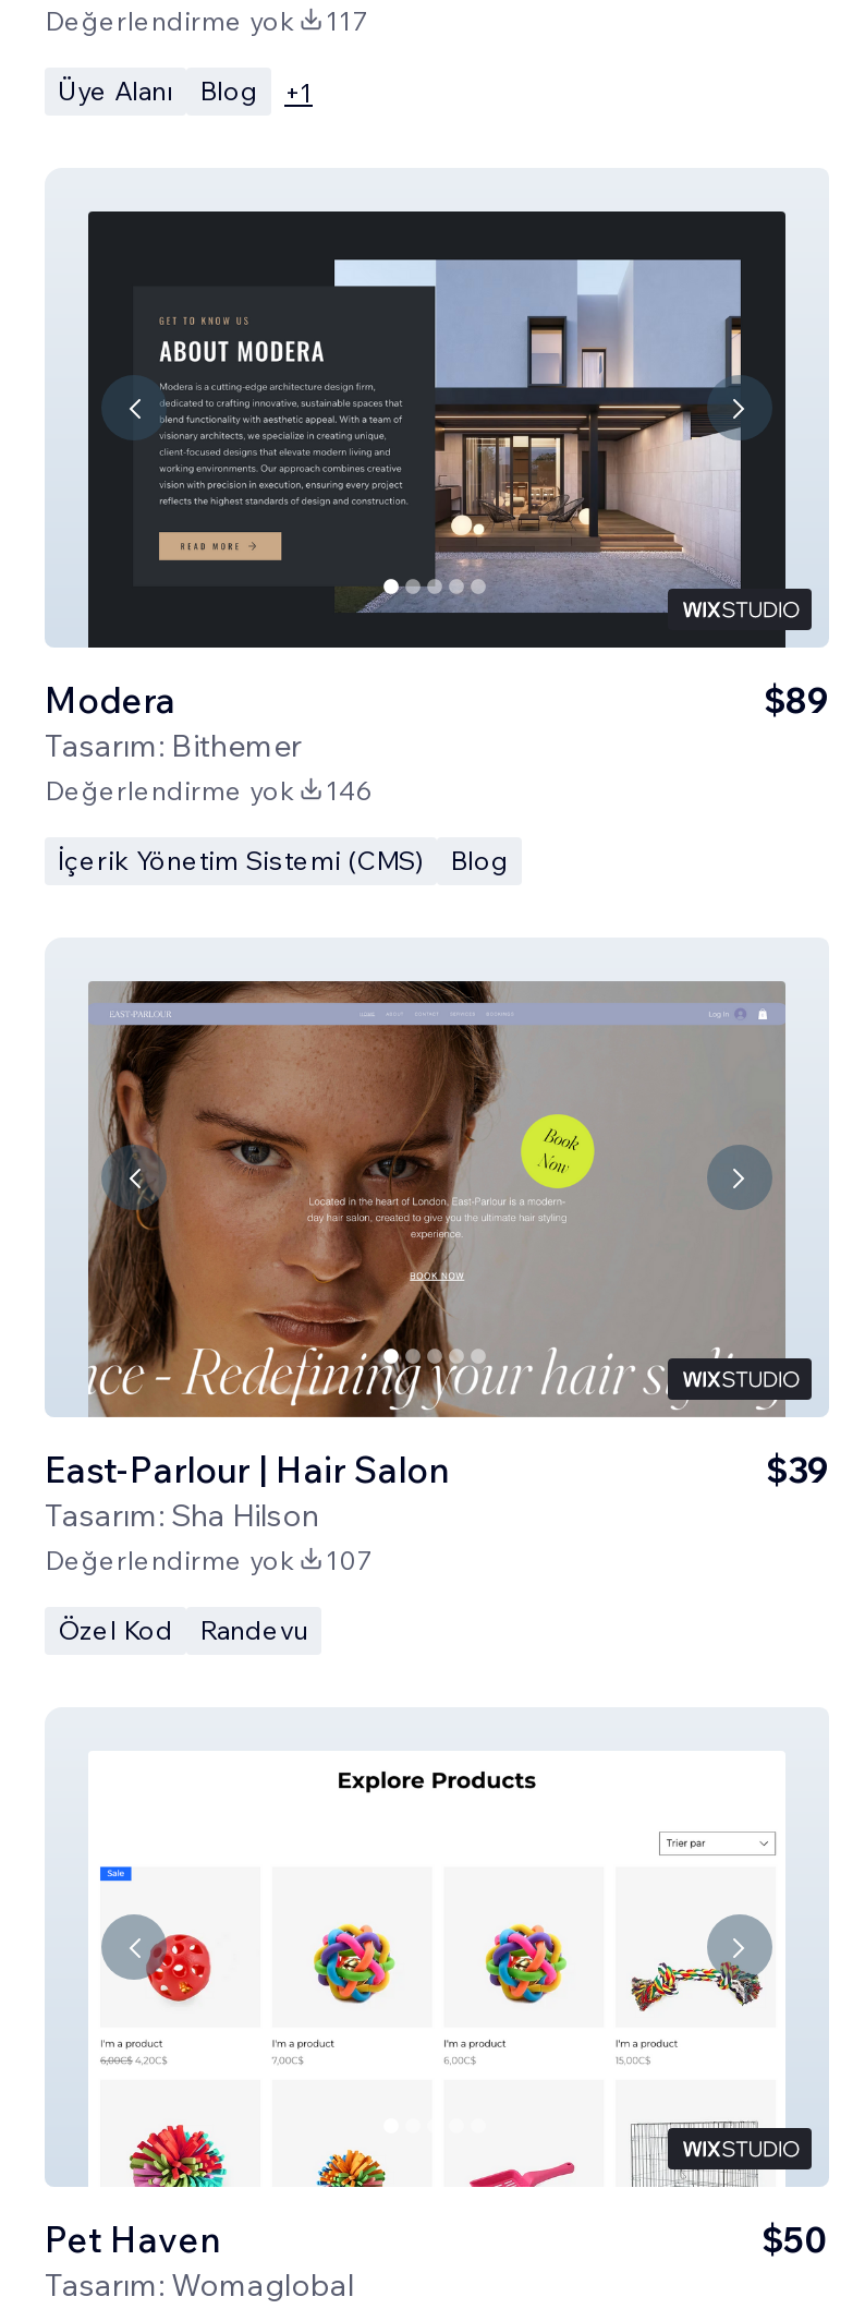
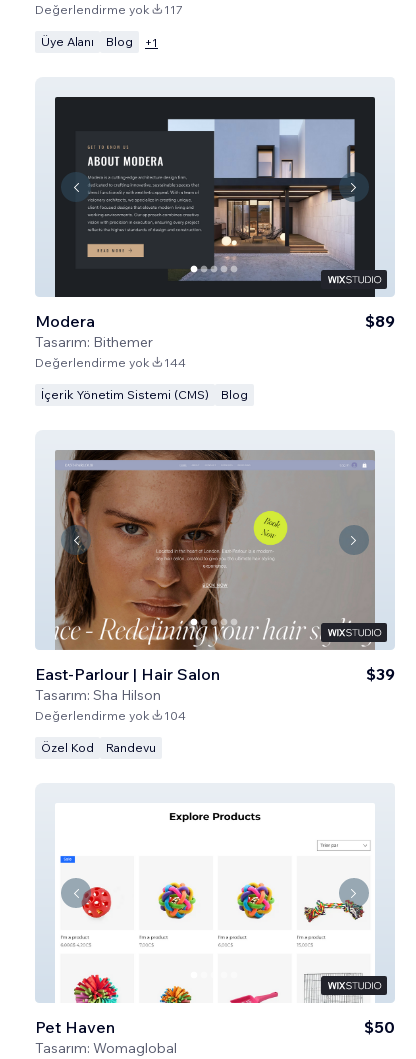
[45,774,374,807] Değerlendirme yok 146 -> [35,355,186,370] Değerlendirme yok 144
[45,1544,371,1576] Değerlendirme yok 107 -> [35,708,186,723] Değerlendirme yok 104

